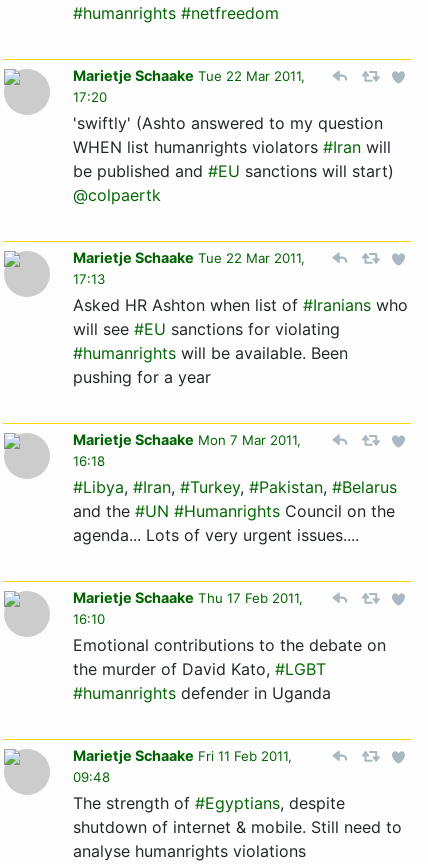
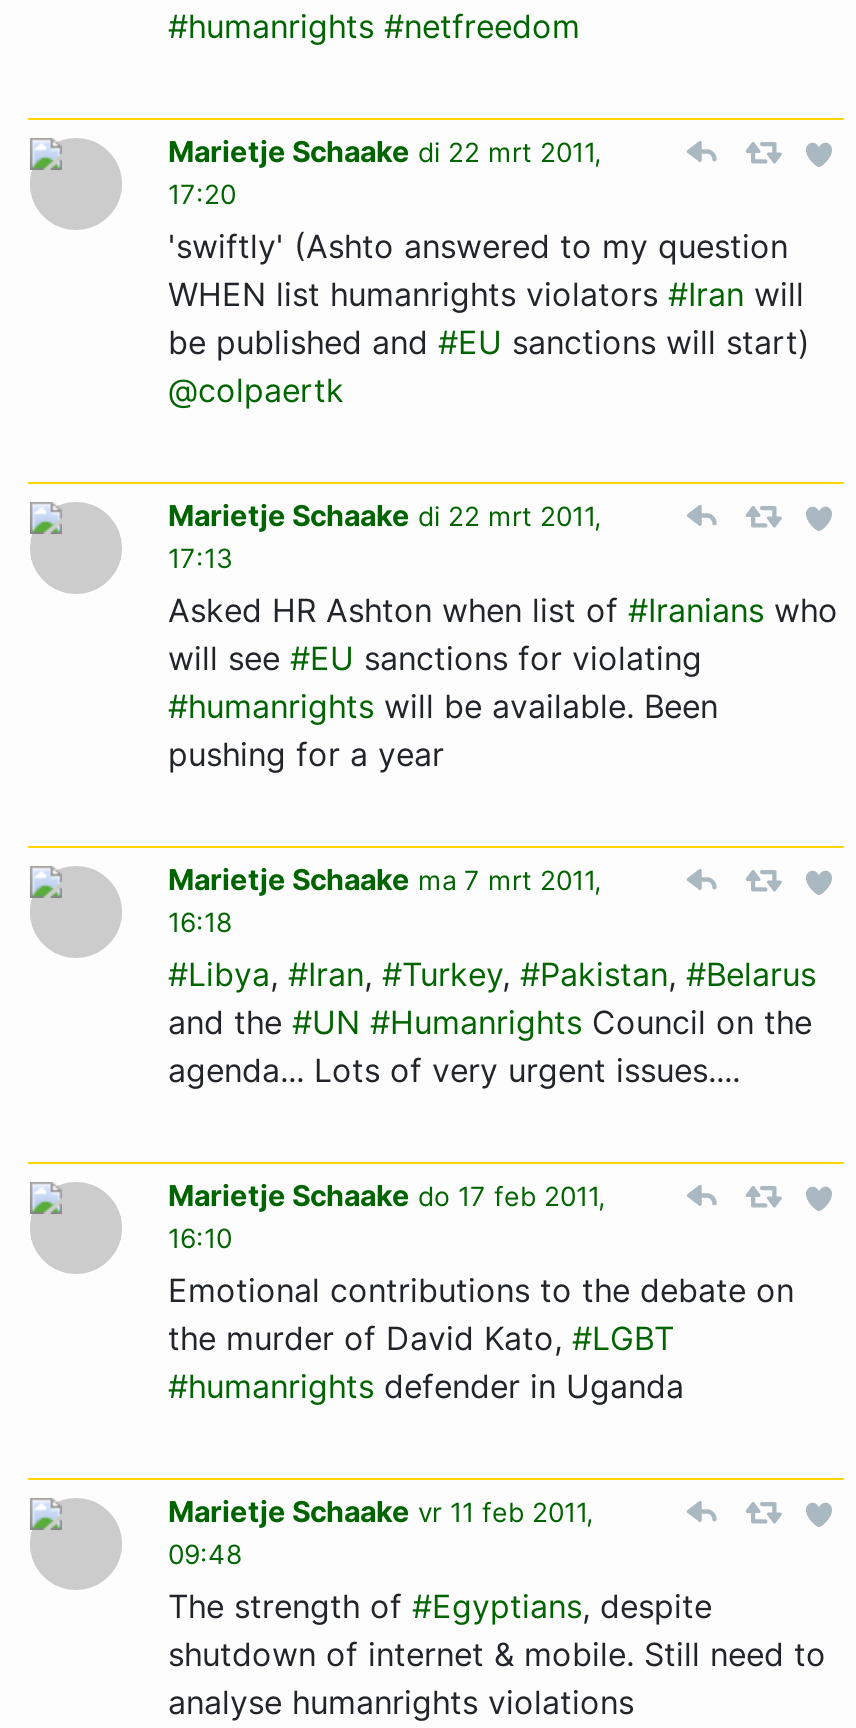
[73,67,305,84] Marietje Schaake Tue 22 Mar 2011, -> [168,134,602,168] Marietje Schaake di 22 mrt 2011,
[73,249,305,266] Marietje Schaake Tue 22 Mar 2011, -> [168,498,602,532] Marietje Schaake di 22 mrt 2011,
[73,431,301,448] Marietje Schaake Mon 7 Mar 2011, -> [168,862,602,896] Marietje Schaake ma 7 mrt 2011,
[73,589,303,606] Marietje Schaake Thu 17 Feb 2011, -> [168,1178,606,1212] Marietje Schaake do 17 feb 2011,
[73,747,292,764] Marietje Schaake Fri 11 Feb 2011, -> [168,1494,594,1528] Marietje Schaake vr 11 feb 2011,

